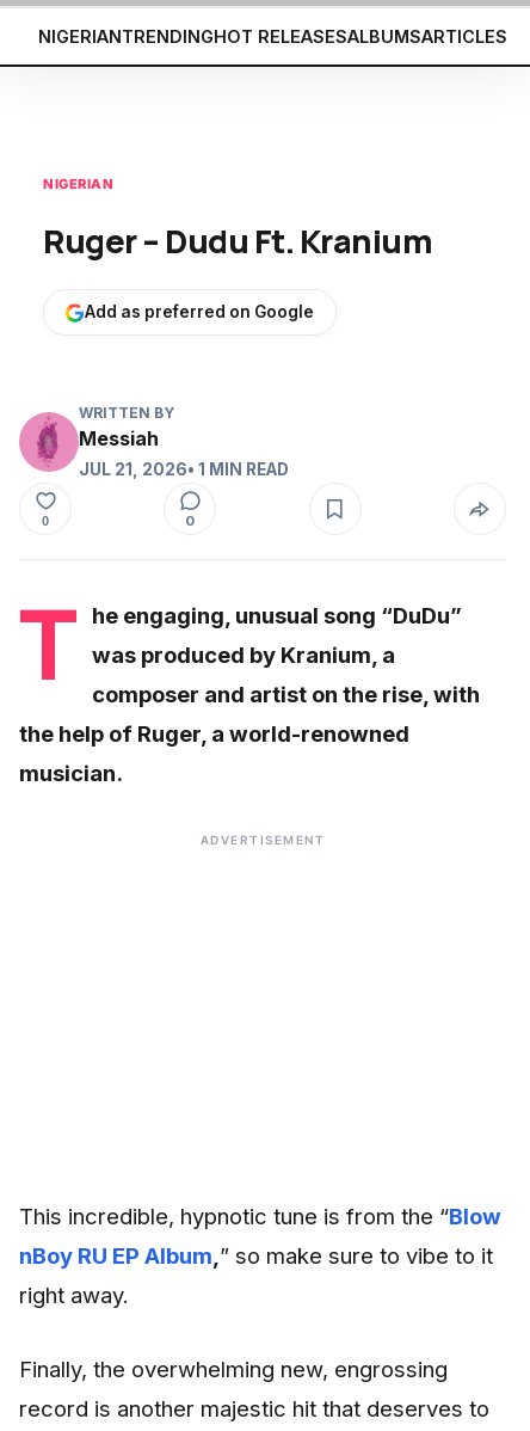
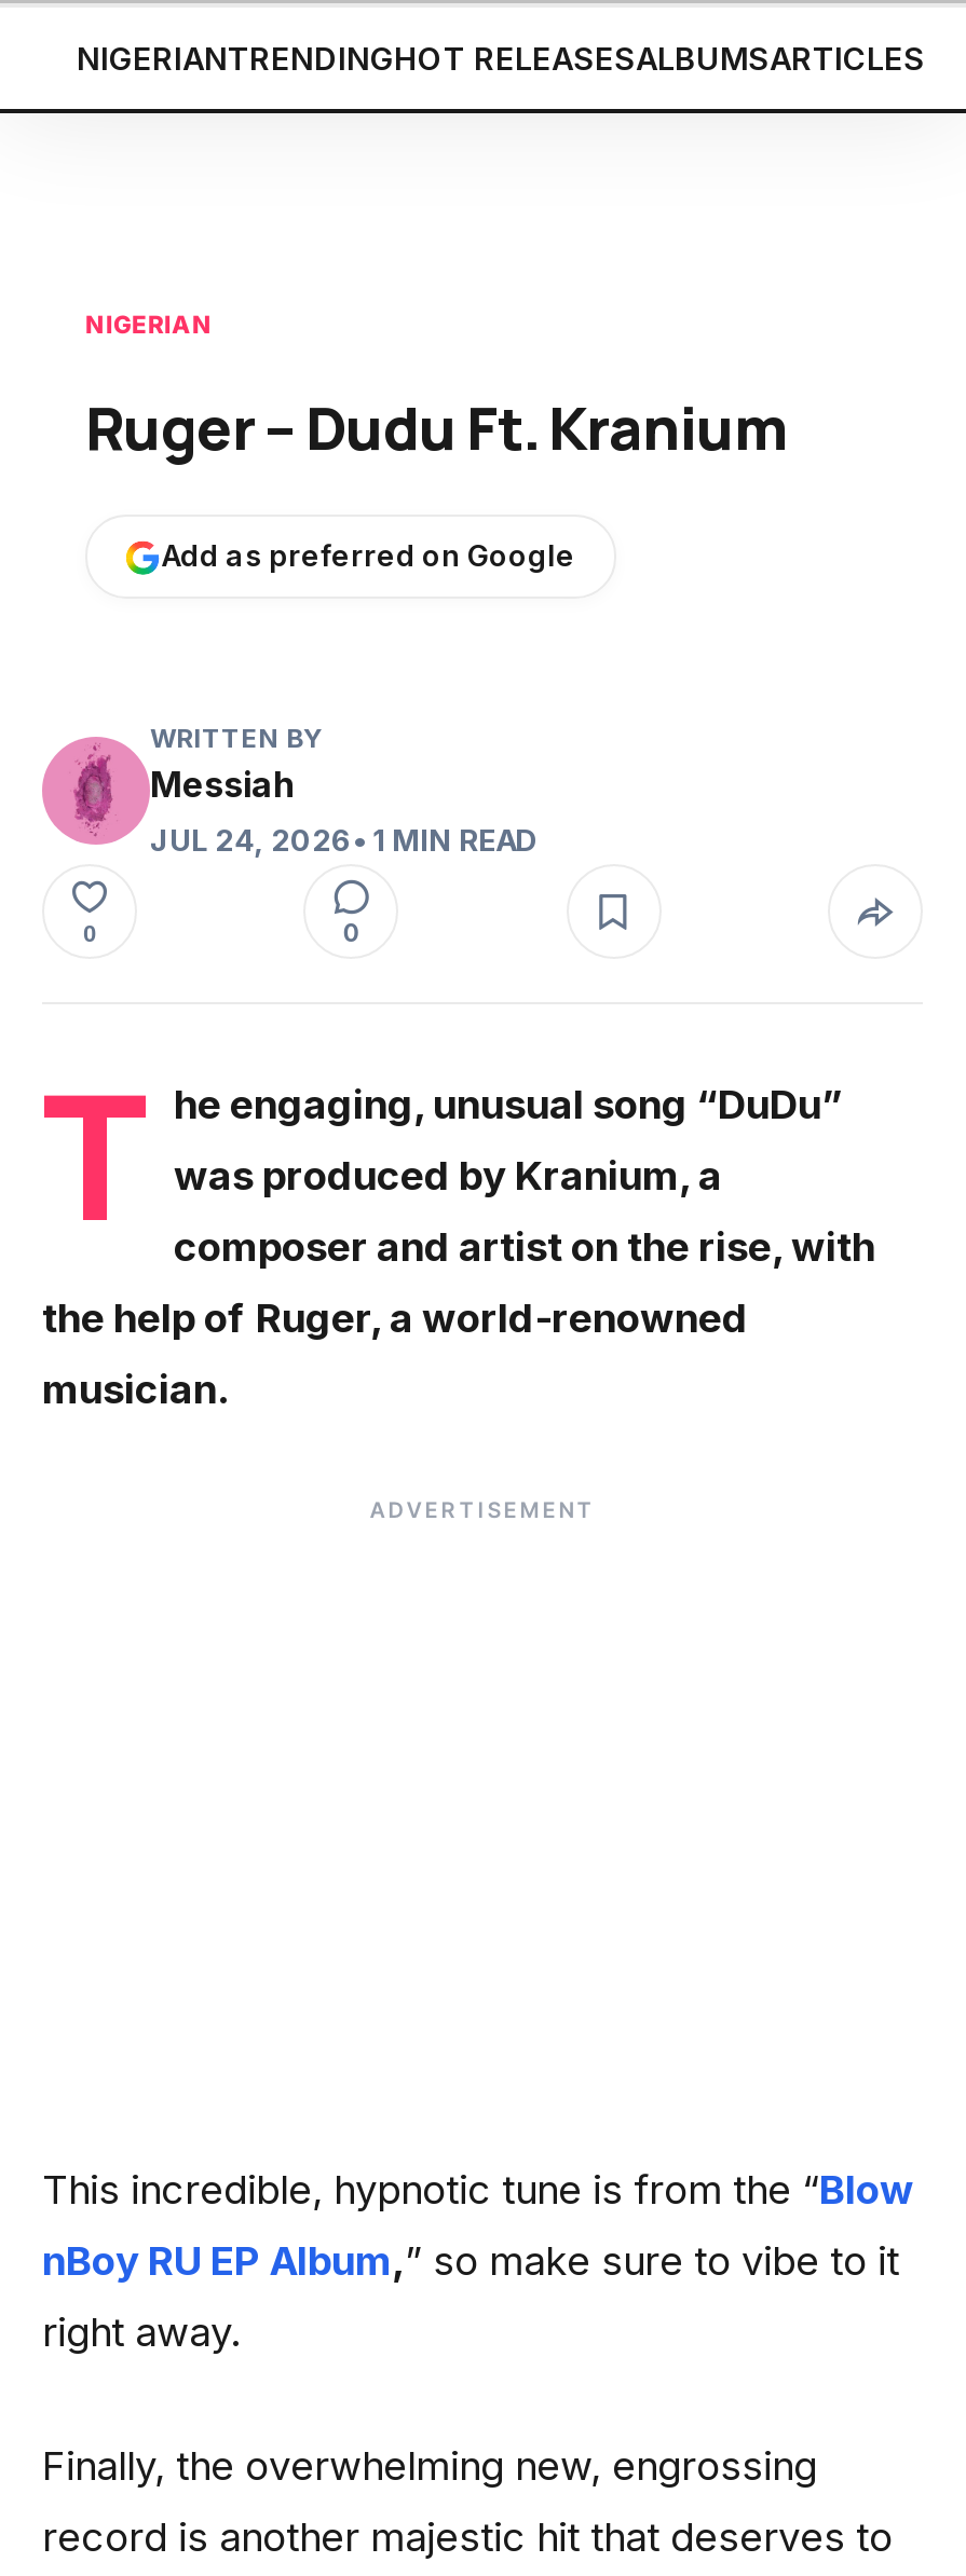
[79,460,289,479] JUL 21, 2026 • 1 MIN READ -> [150,824,536,858] JUL 24, 2026 • 1 MIN READ

